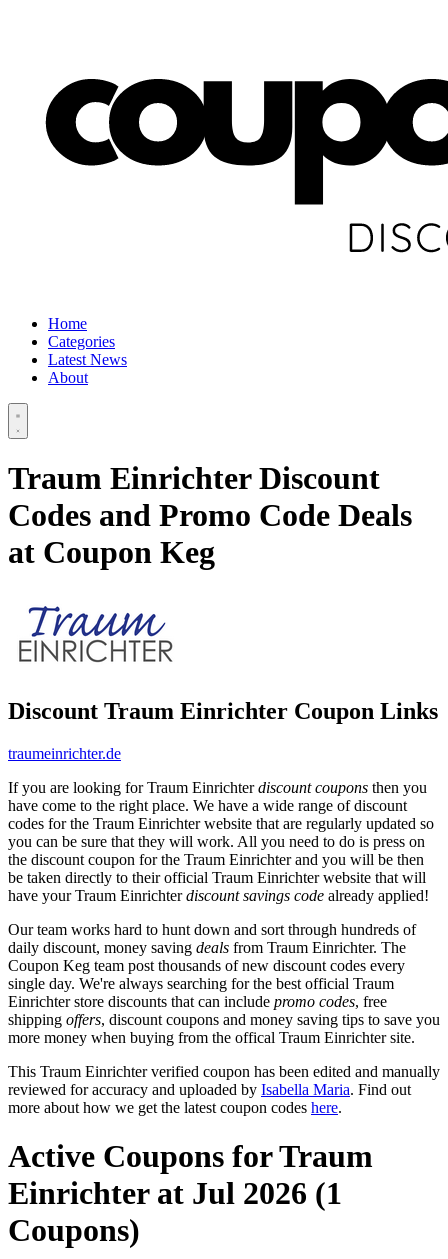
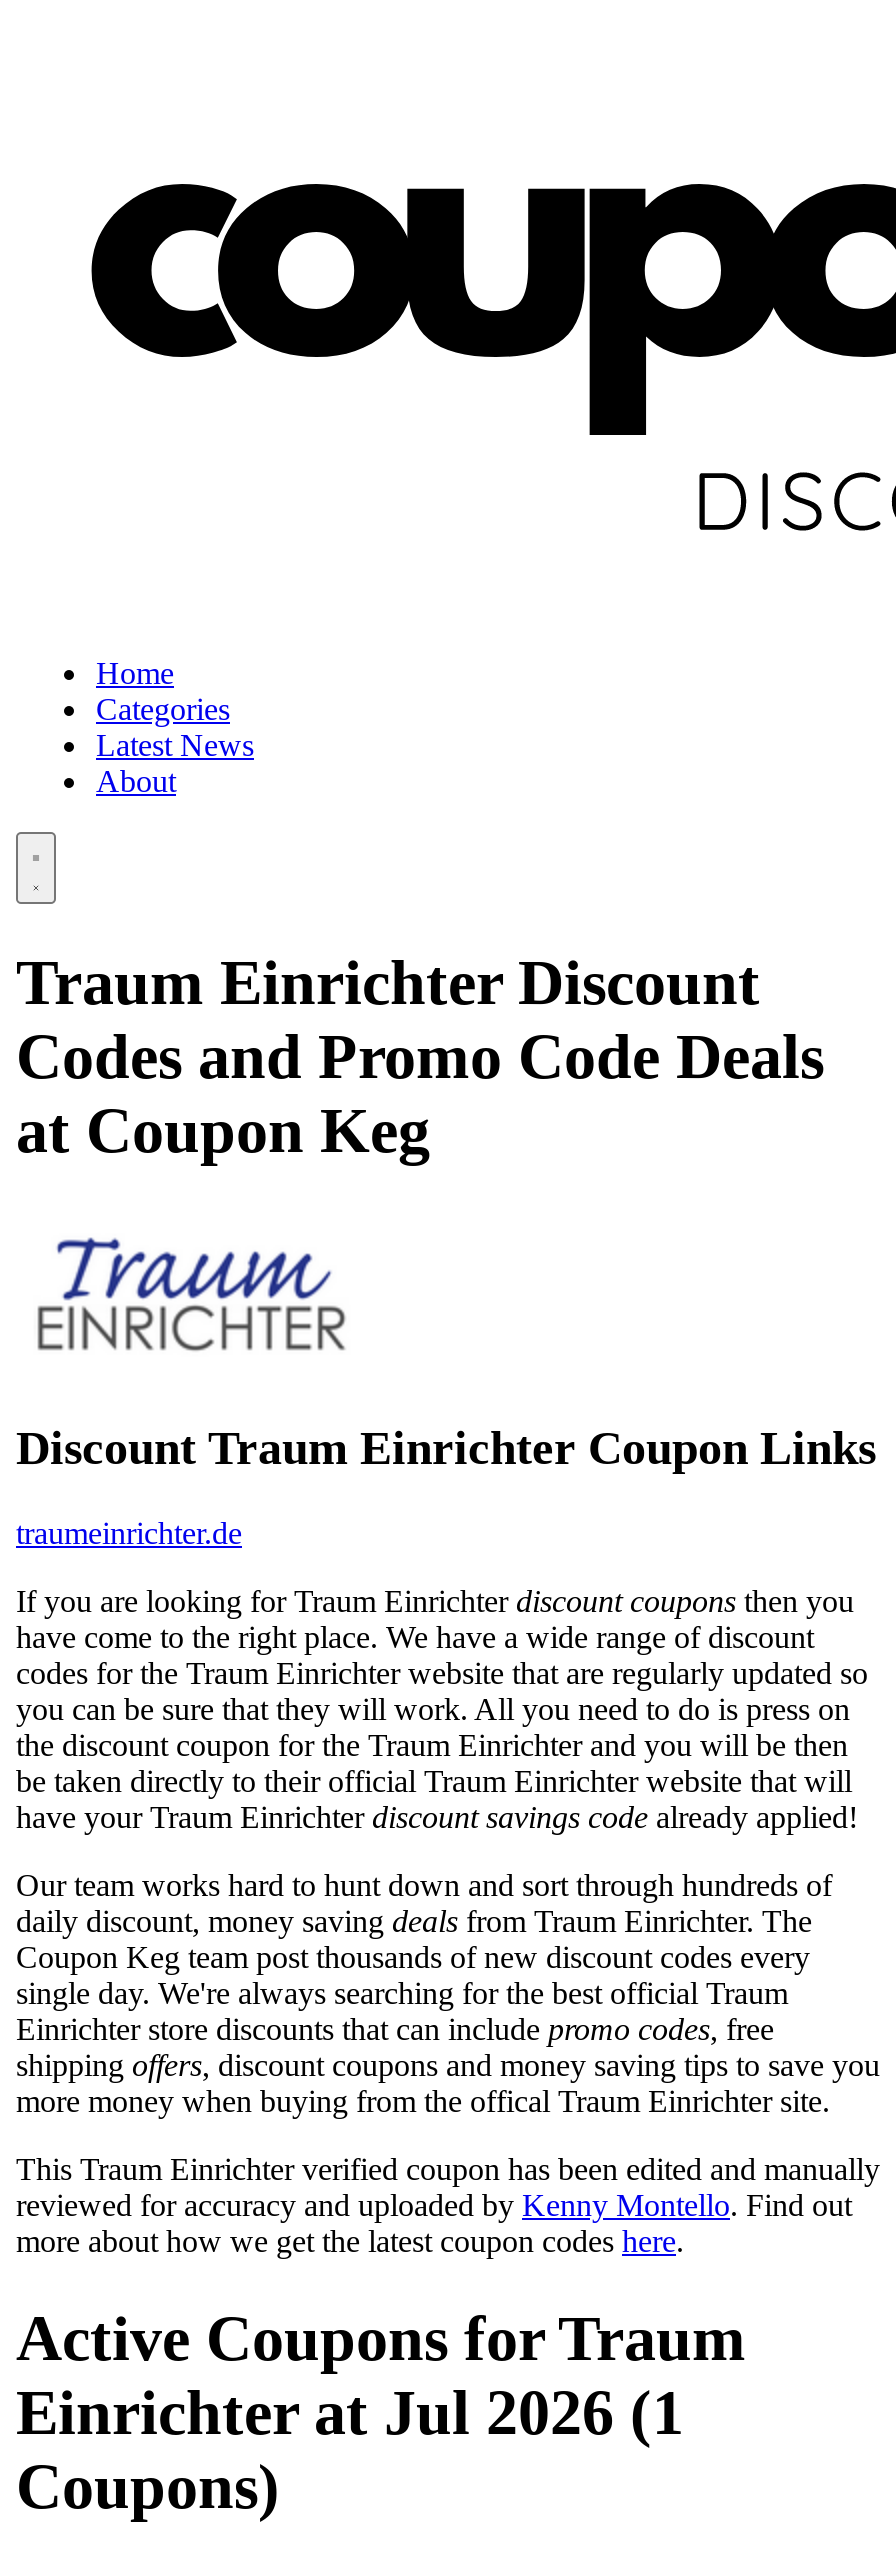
[8,1081,411,1098] reviewed for accuracy and uploaded by Isabella Maria. Find out -> [16,2187,852,2221] reviewed for accuracy and uploaded by Kenny Montello. Find out

